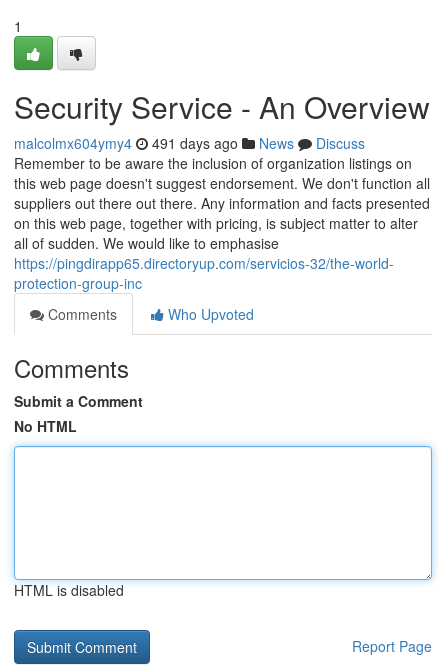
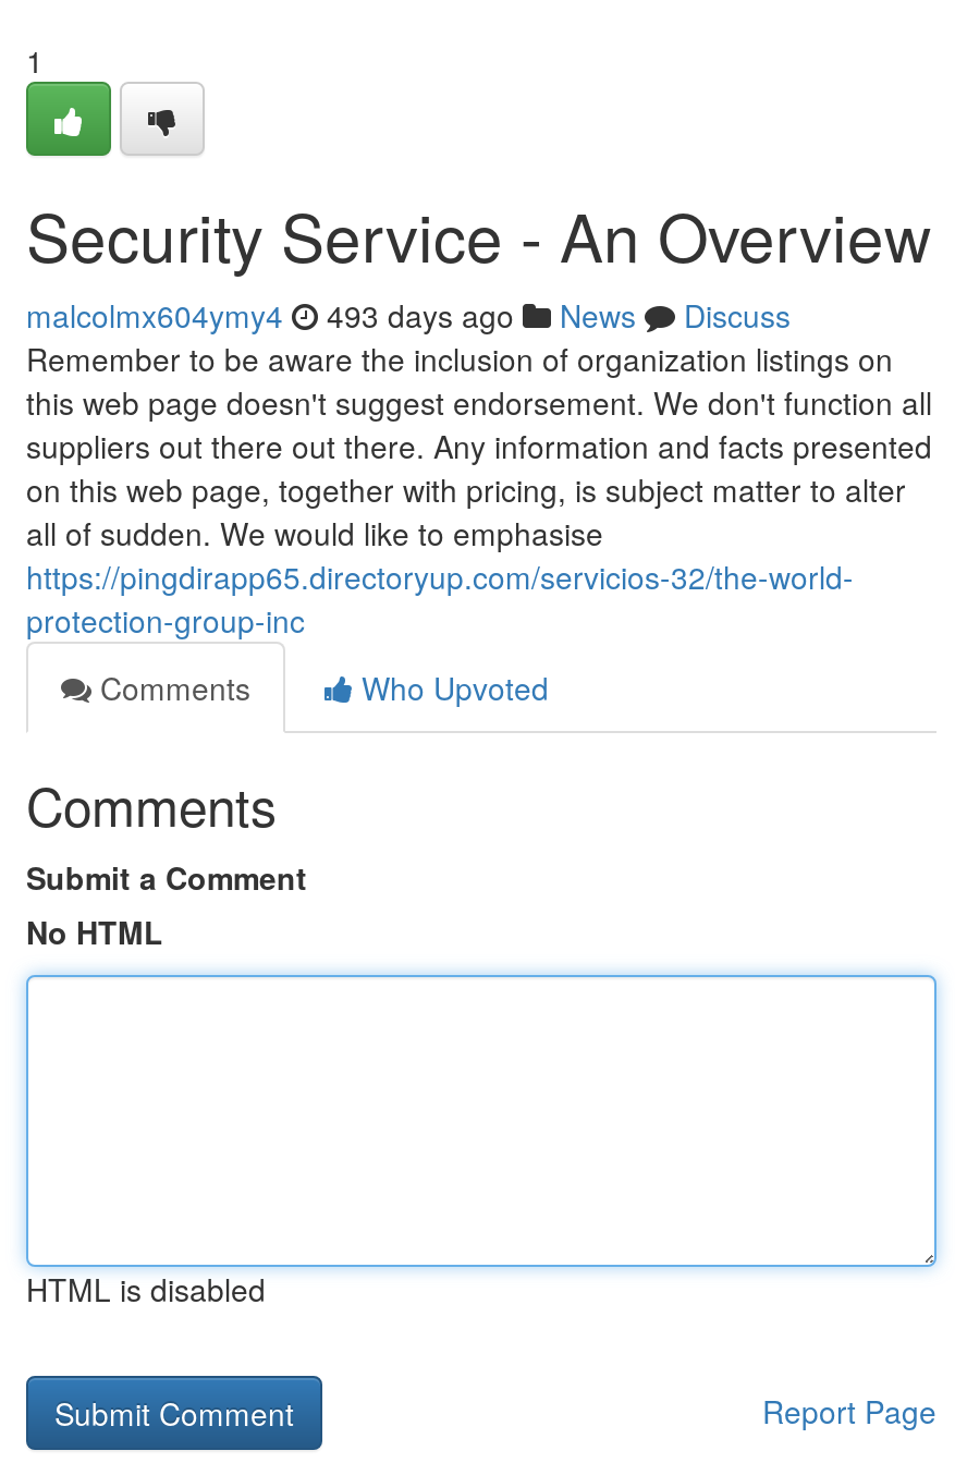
[14,133,365,153] malcolmx604ymy4 491 days ago News Discuss -> [26,293,791,337] malcolmx604ymy4 493 days ago News Discuss

